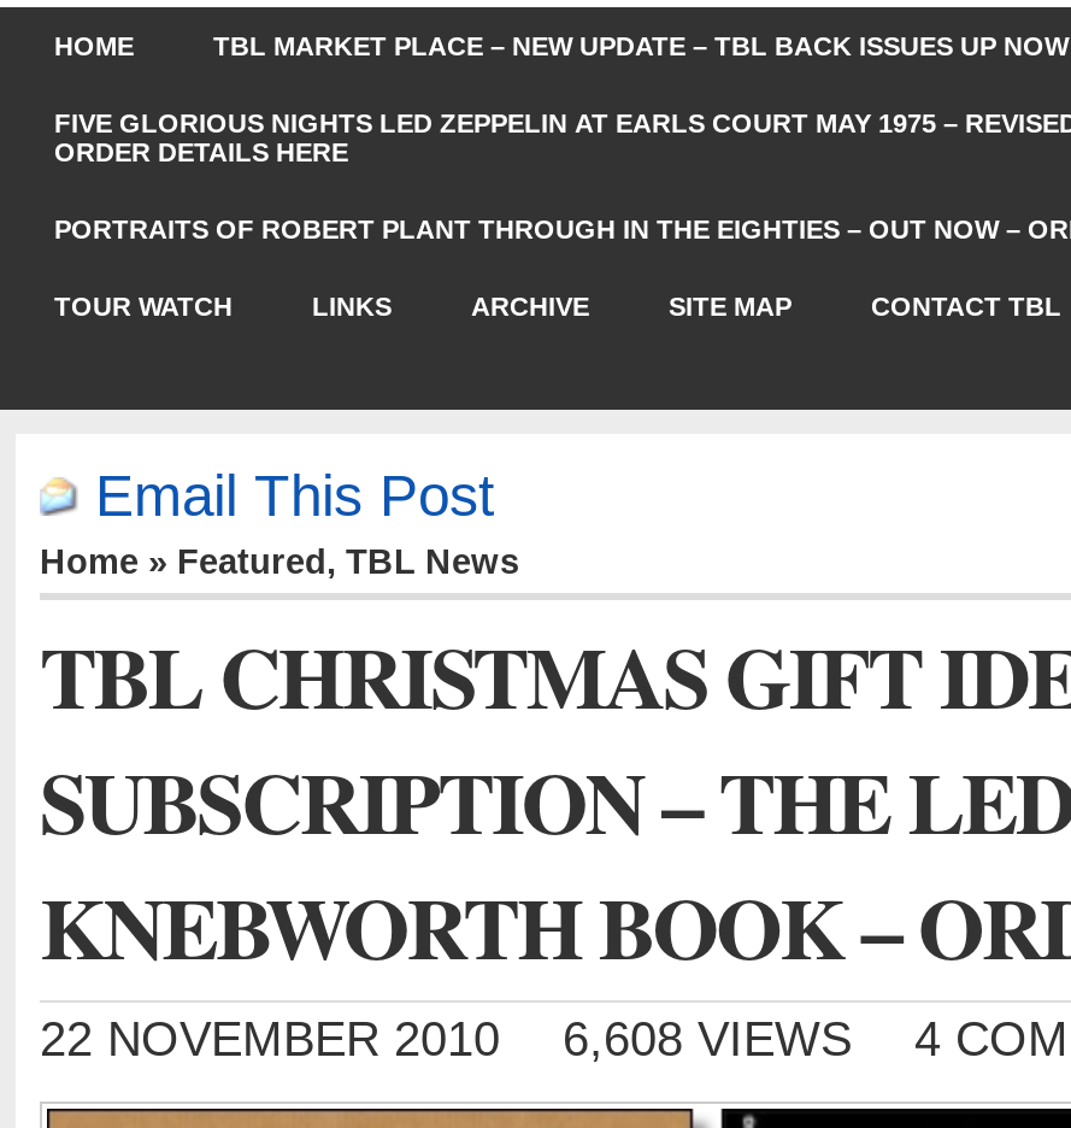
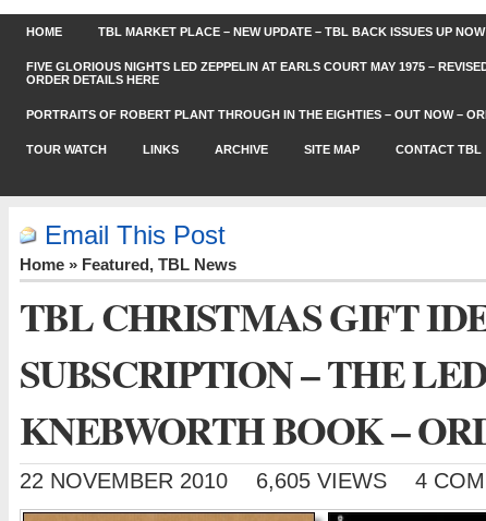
[563,1012,852,1065] 6,608 VIEWS -> [256,469,387,493] 6,605 VIEWS

